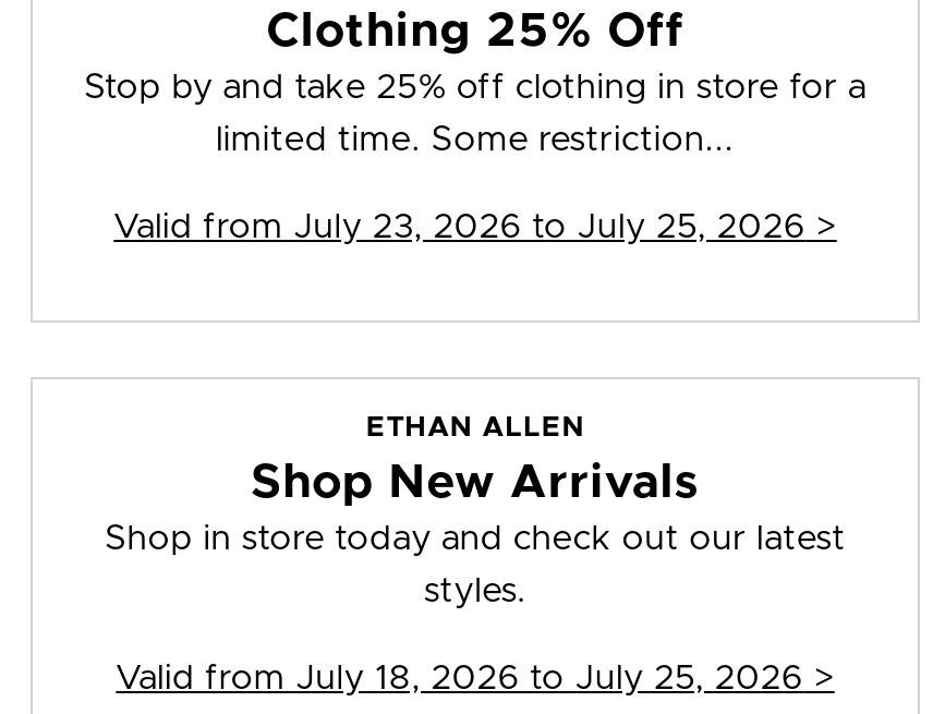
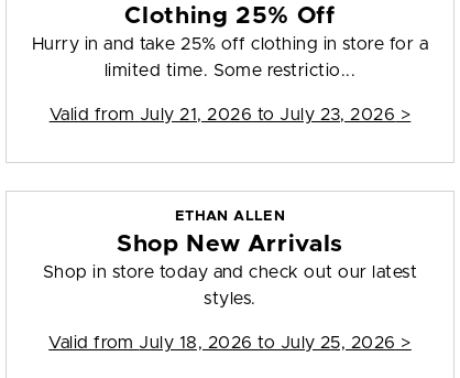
[84,70,867,105] Stop by and take 25% off clothing in store for a -> [32,35,428,53] Hurry in and take 25% off clothing in store for a
[216,123,734,157] limited time. Some restriction... -> [104,62,356,80] limited time. Some restrictio...
[114,210,837,245] Valid from July 23, 2026 to July 25, 2026 > -> [49,106,411,124] Valid from July 21, 2026 to July 23, 2026 >

